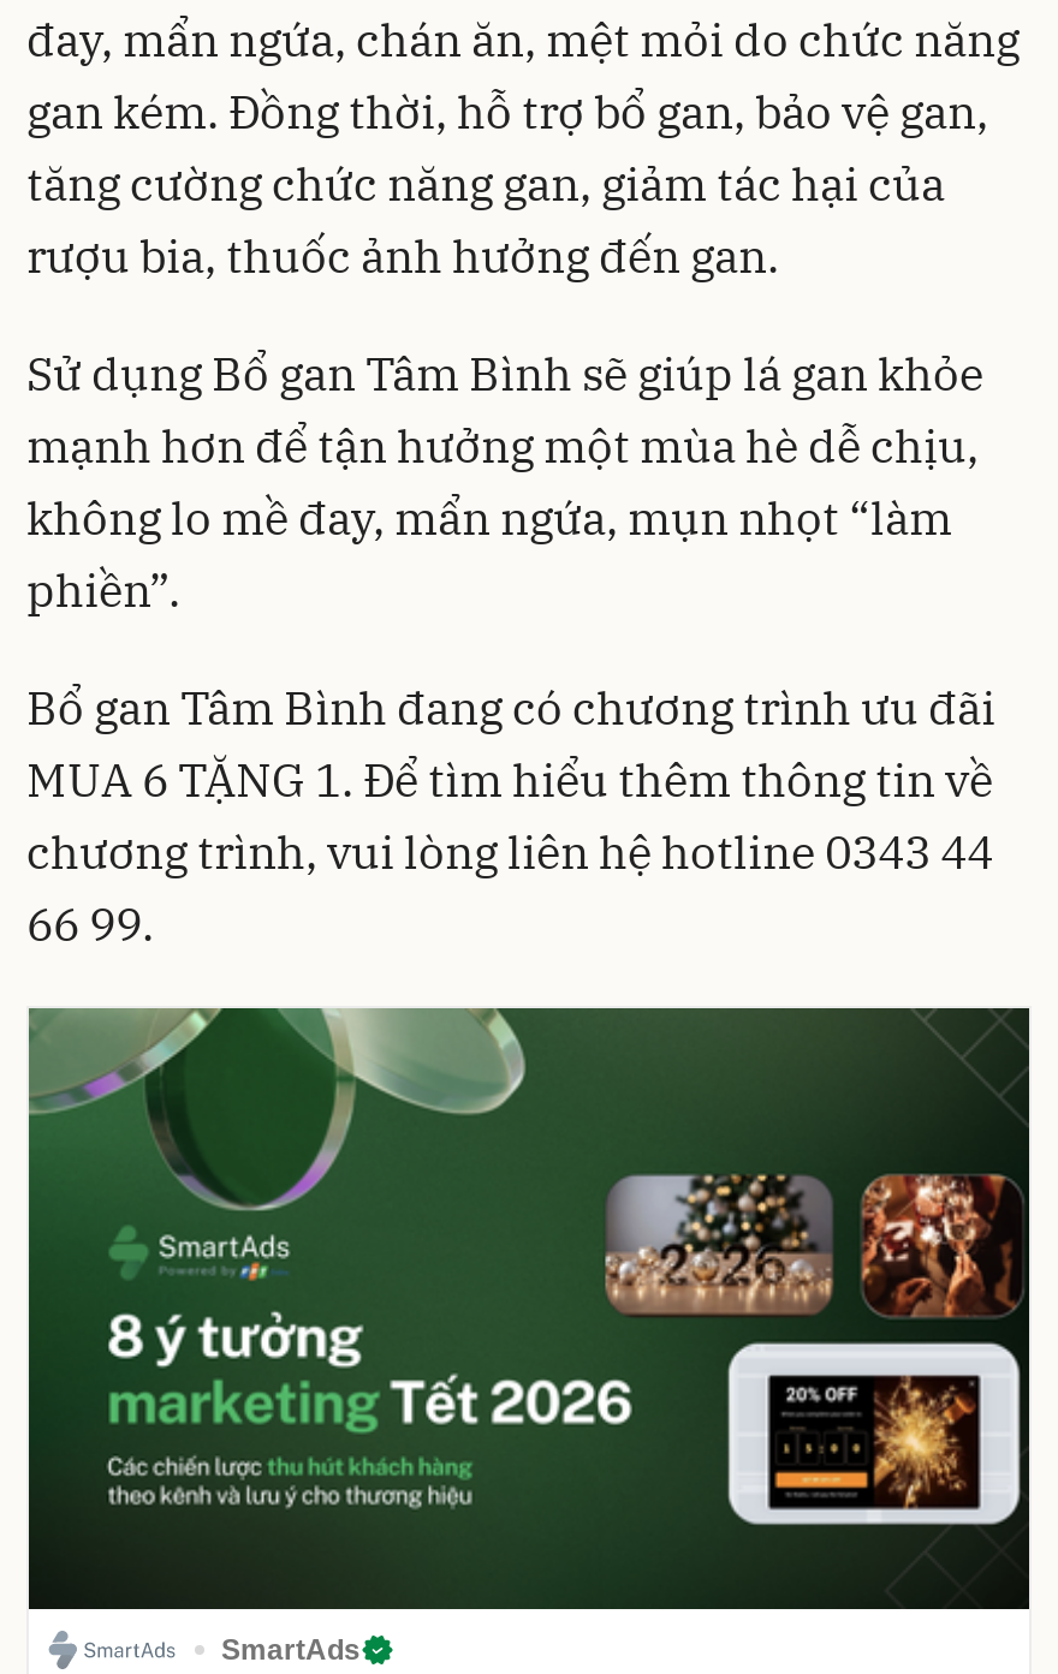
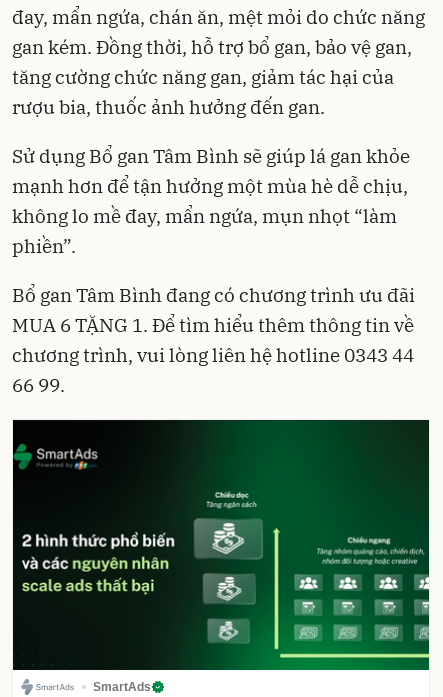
[26,1006,1032,1609] [image] -> [12,419,430,670] [image]

